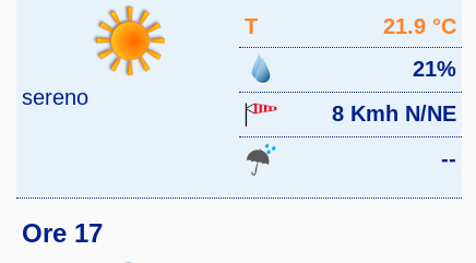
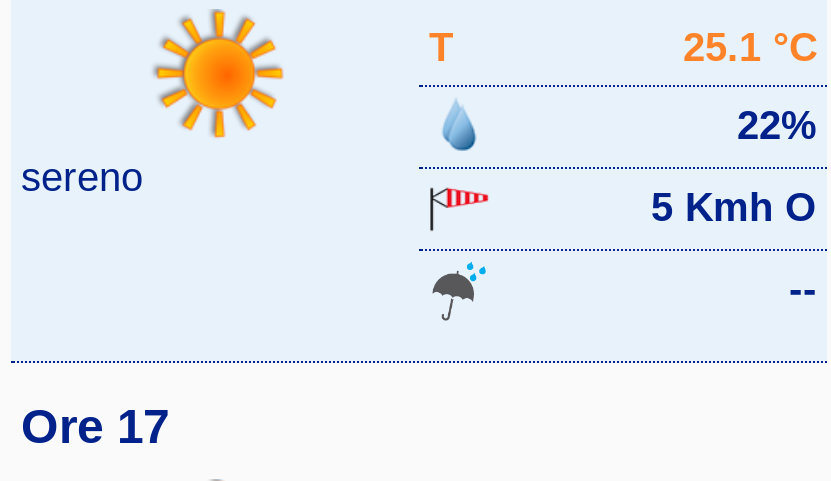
[383,14,456,38] 21.9 °C -> [683,25,817,69] 25.1 °C
[413,57,456,81] 21% -> [737,103,817,147] 22%
[332,101,456,125] 8 Kmh N/NE -> [651,185,817,229] 5 Kmh O

